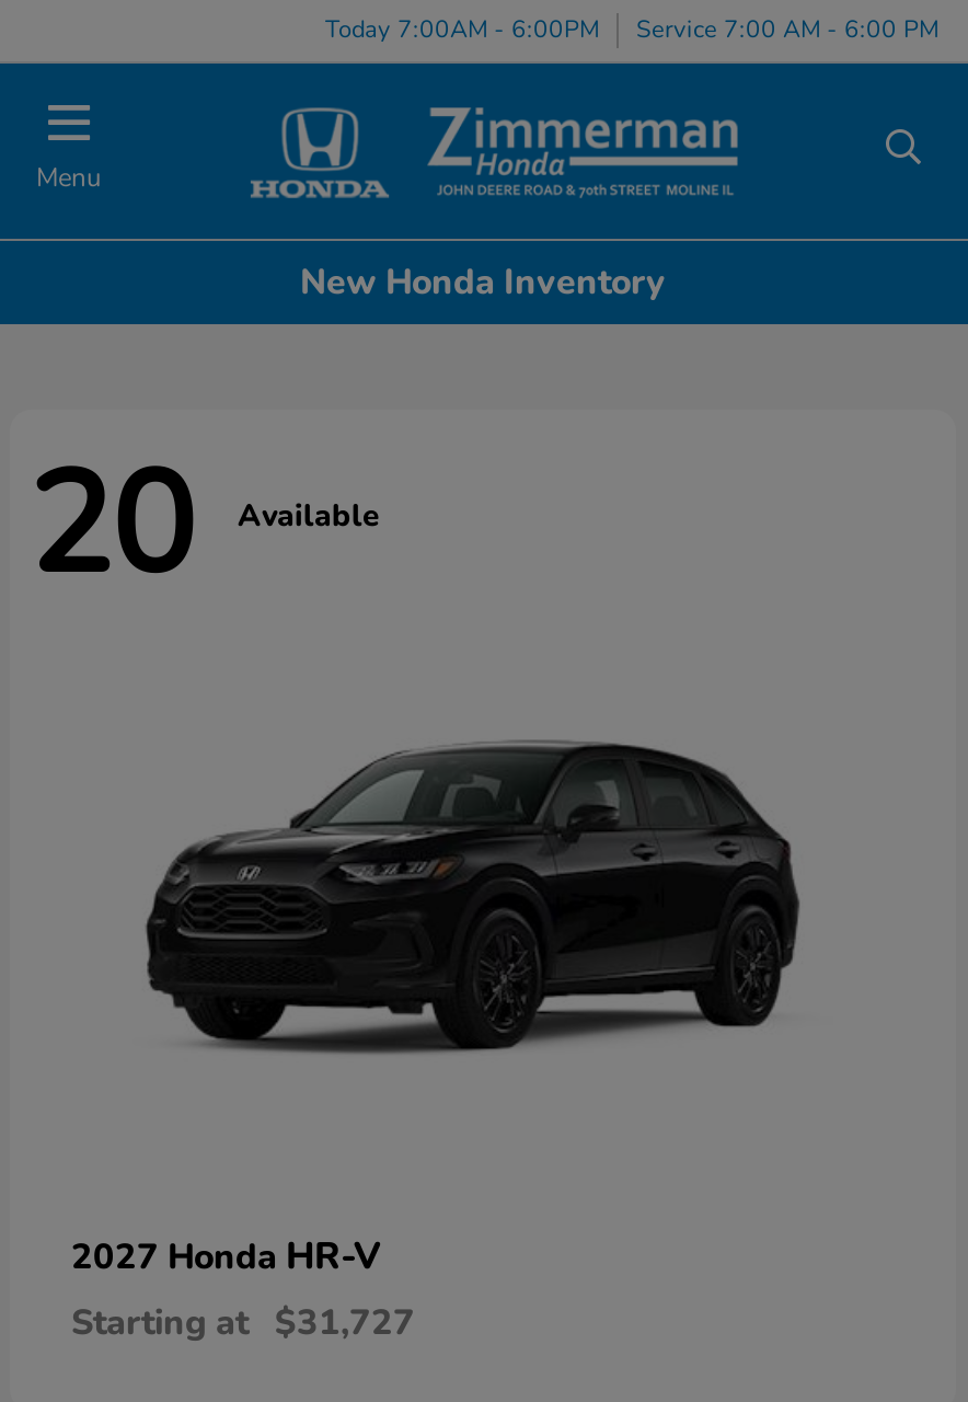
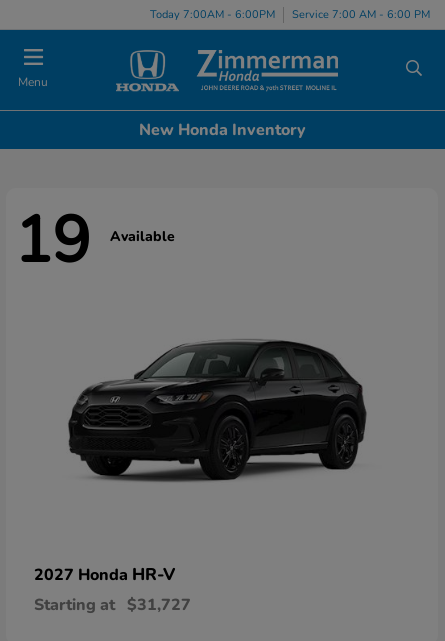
[27,429,380,621] 20 Available -> [14,197,175,285] 19 Available

